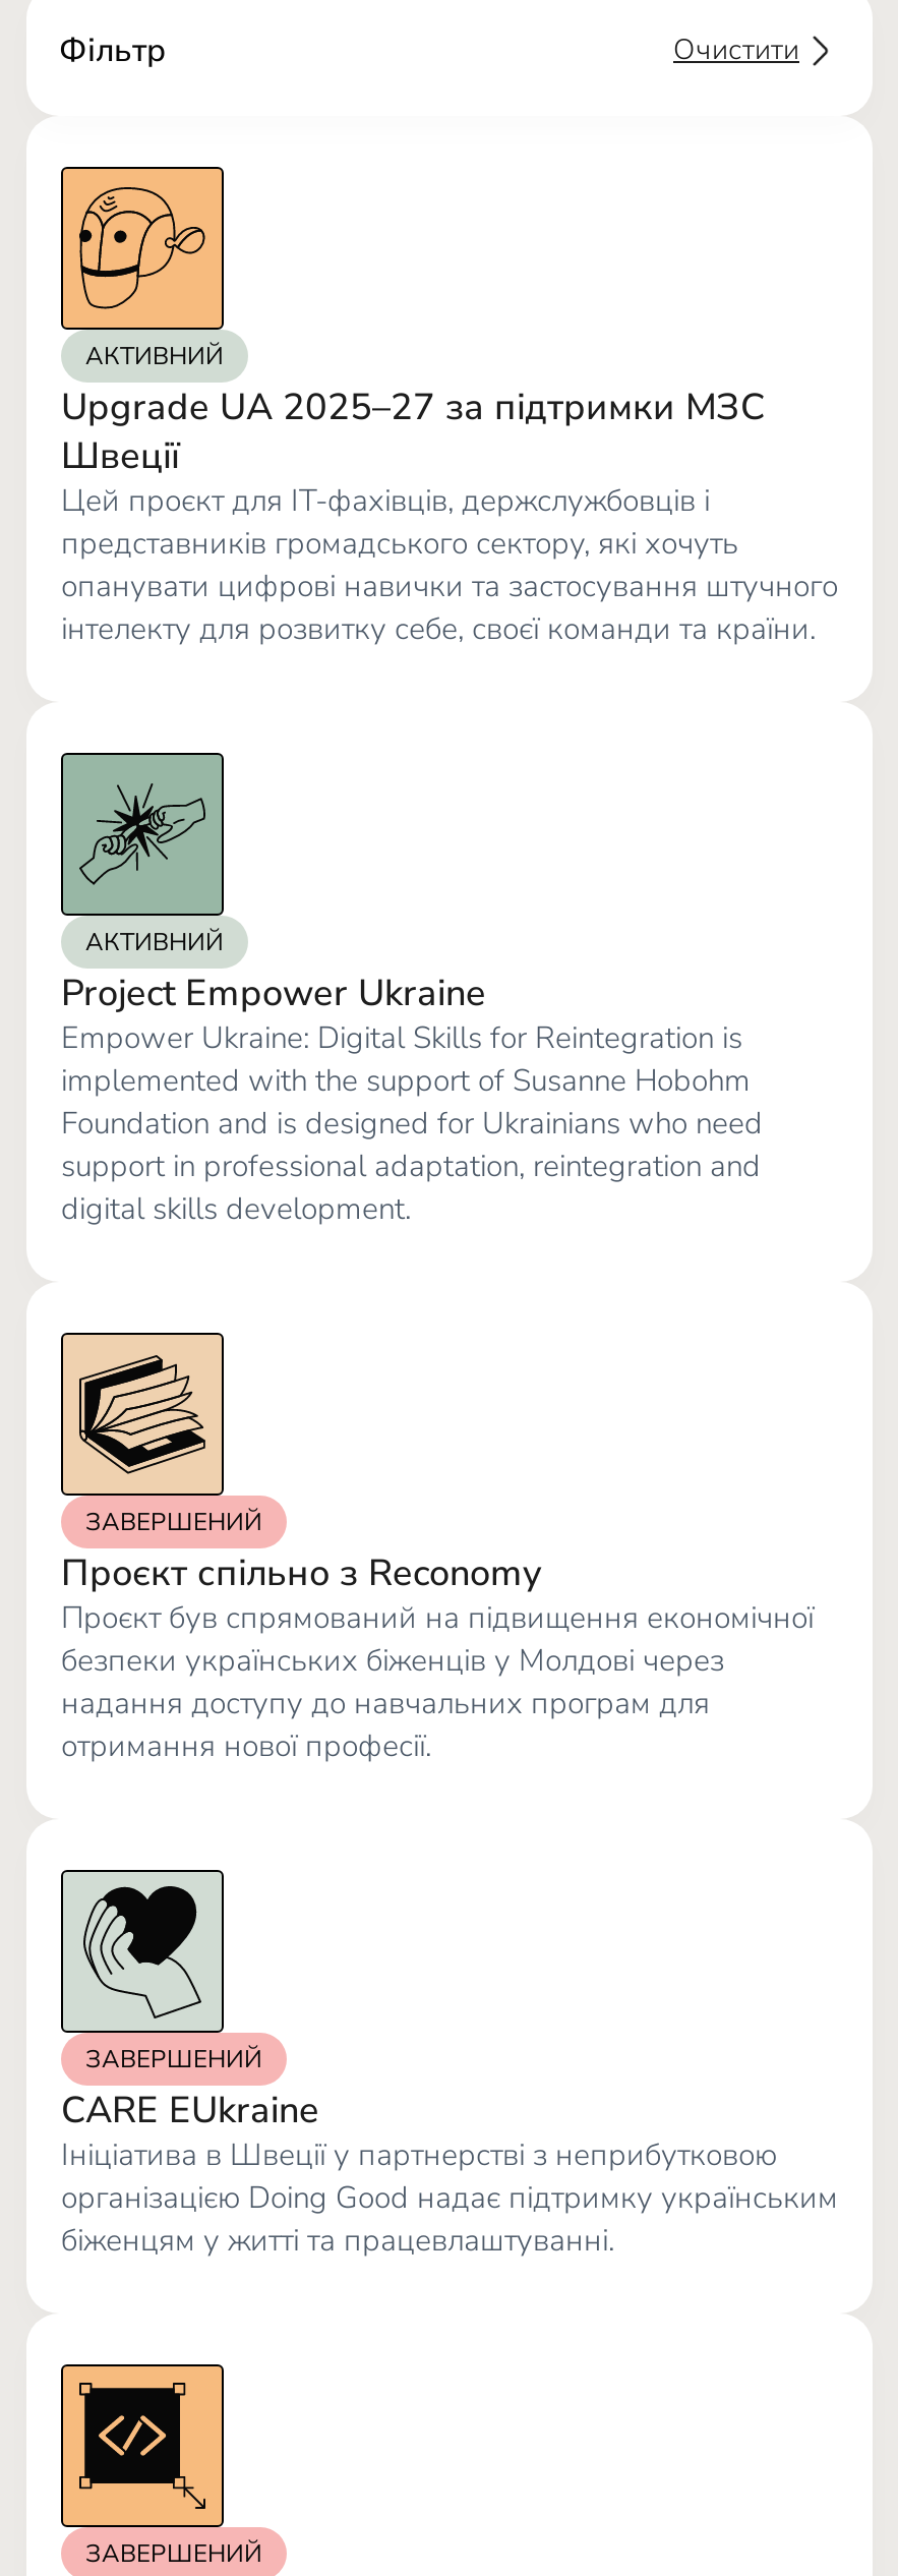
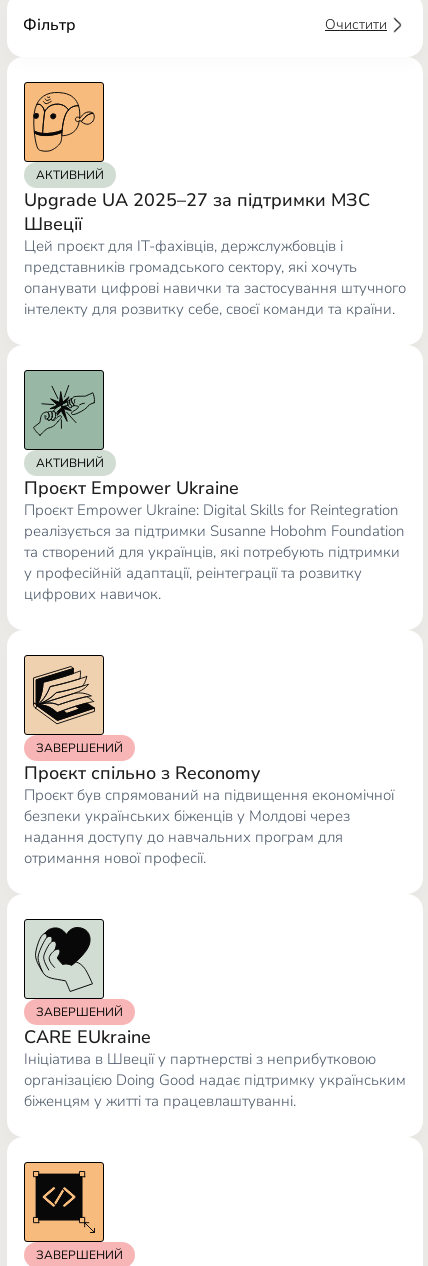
[61,969,763,1229] Project Empower Ukraine | Empower Ukraine: Digital Skills for Reintegration is | implemented with the support of Susanne Hobohm | Foundation and is designed for Ukrainians who need | support in professional adaptation, reintegration and | digital skills development. -> [24,476,404,604] Проєкт Empower Ukraine | Проєкт Empower Ukraine: Digital Skills for Reintegration | реалізується за підтримки Susanne Hobohm Foundation | та створений для українців, які потребують підтримки | у професійній адаптації, реінтеграції та розвитку | цифрових навичок.

